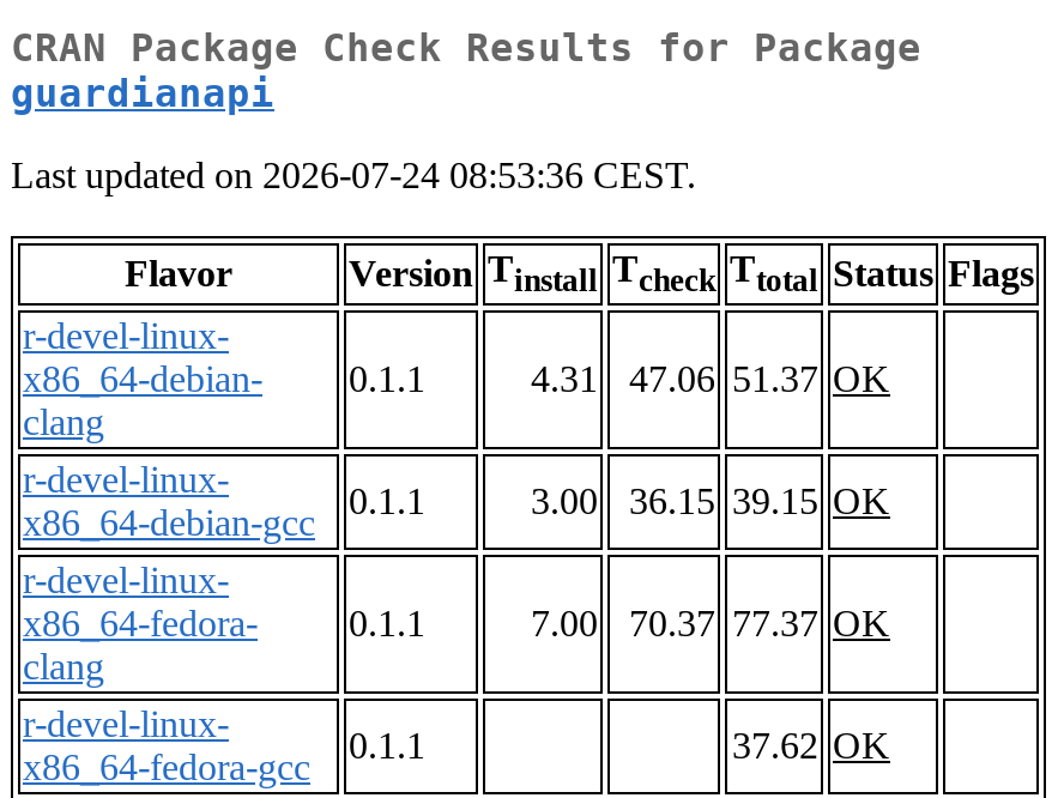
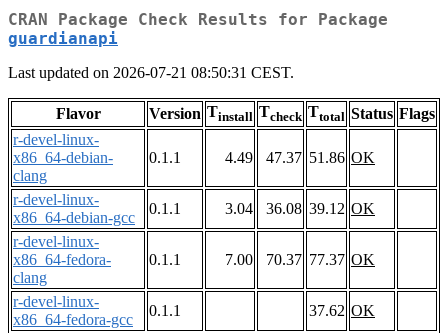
[11,155,696,196] Last updated on 2026-07-24 08:53:36 CEST. -> [8,64,294,81] Last updated on 2026-07-21 08:50:31 CEST.
[531,359,598,400] 4.31 -> [225,149,253,166] 4.49
[629,359,890,400] 47.06 51.37 OK -> [266,149,375,166] 47.37 51.86 OK
[531,481,598,522] 3.00 -> [225,200,253,217] 3.04
[629,481,890,522] 36.15 39.15 OK -> [266,200,375,217] 36.08 39.12 OK

